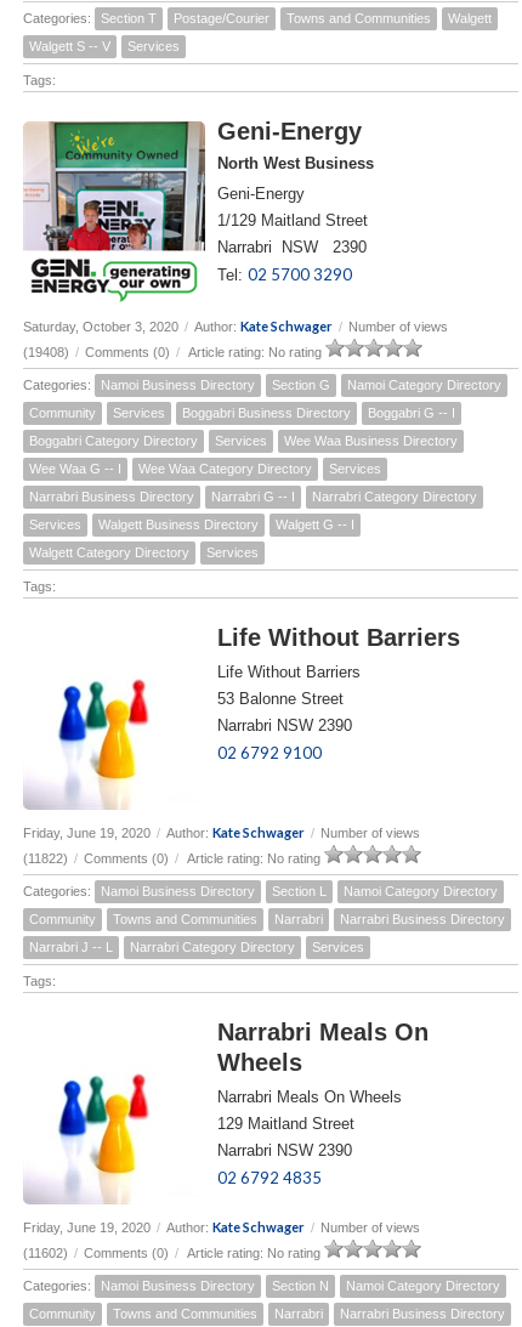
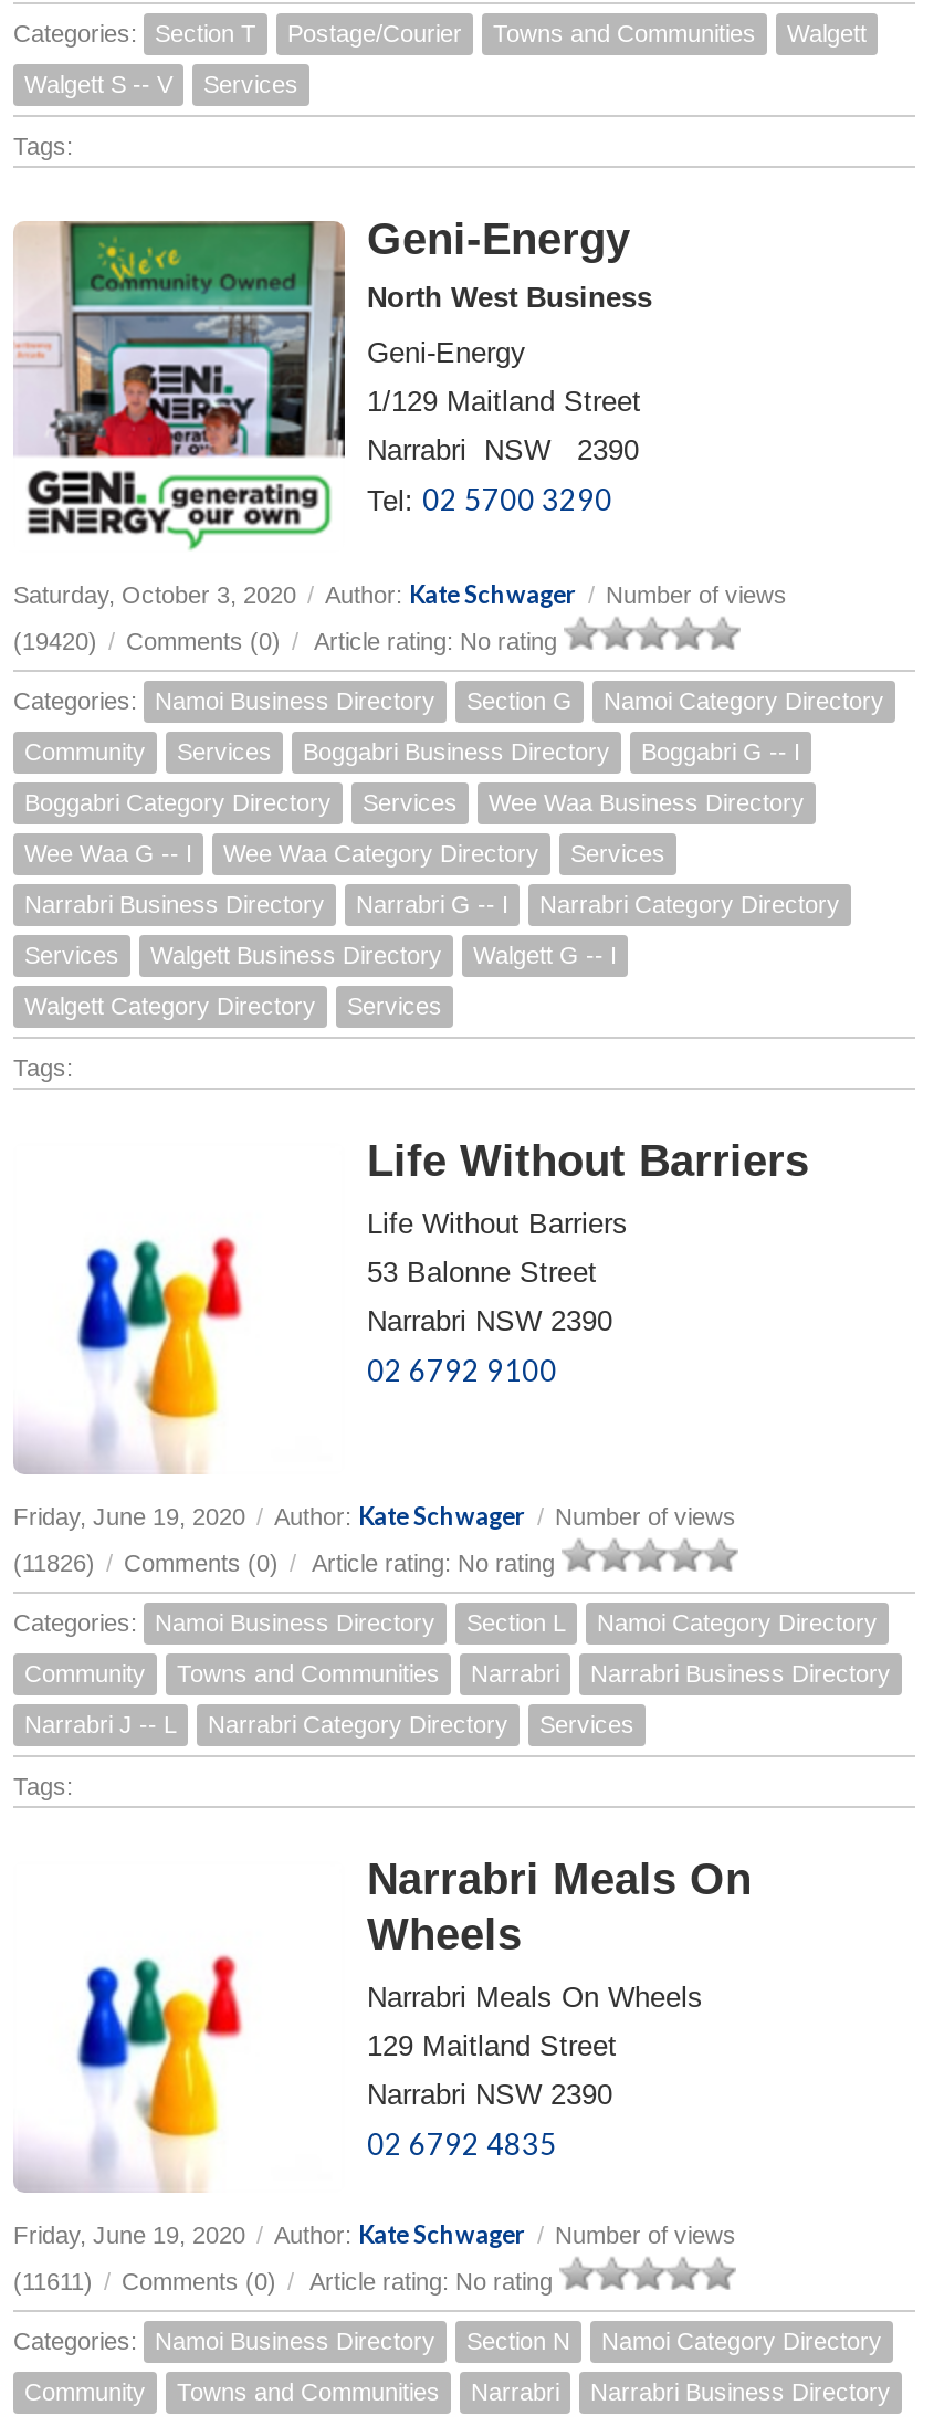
[23,344,325,359] (19408) / Comments (0) / Article rating: No rating -> [13,627,564,654] (19420) / Comments (0) / Article rating: No rating
[23,851,324,865] (11822) / Comments (0) / Article rating: No rating -> [13,1549,562,1575] (11826) / Comments (0) / Article rating: No rating
[23,1245,324,1260] (11602) / Comments (0) / Article rating: No rating -> [13,2267,559,2294] (11611) / Comments (0) / Article rating: No rating

